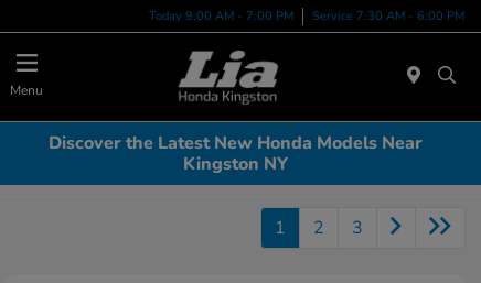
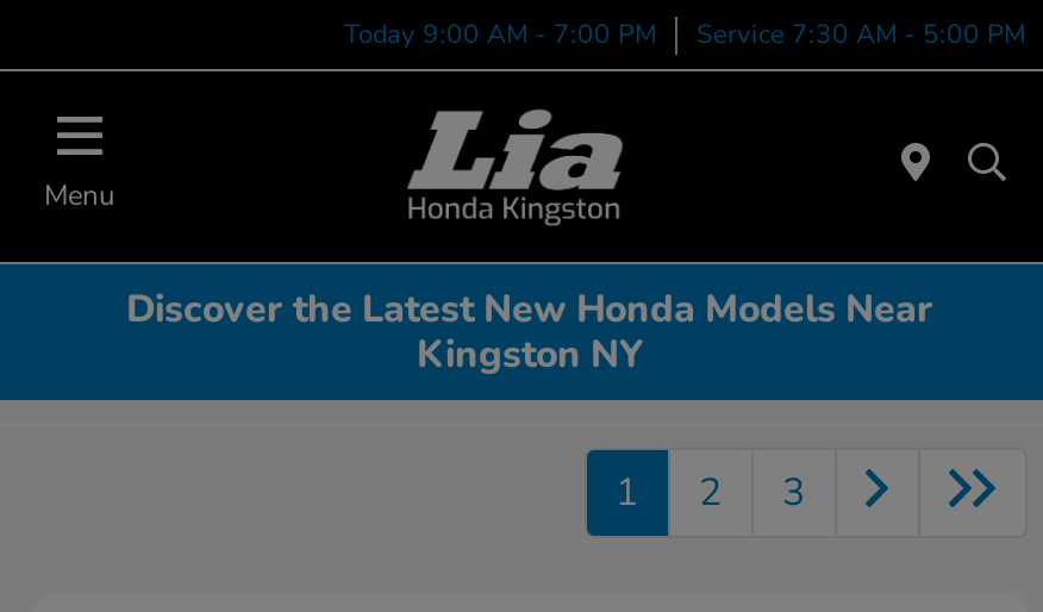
[149,7,464,24] Today 9:00 AM - 7:00 PM Service 7:30 AM - 6:00 PM -> [344,15,1025,51] Today 9:00 AM - 7:00 PM Service 7:30 AM - 5:00 PM

